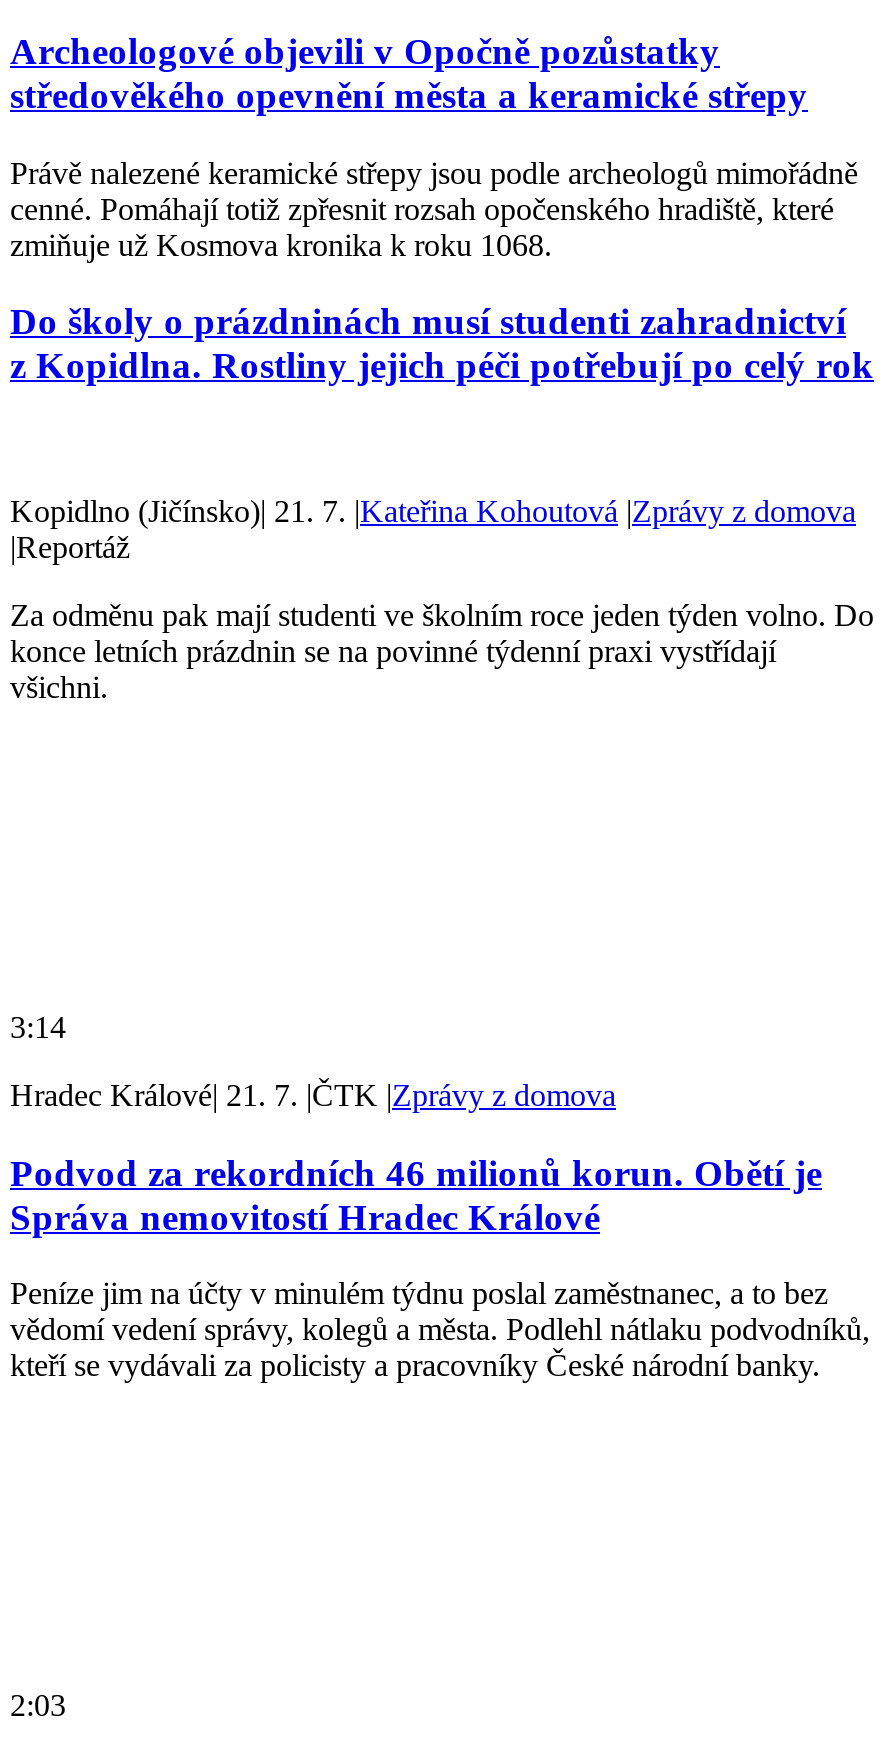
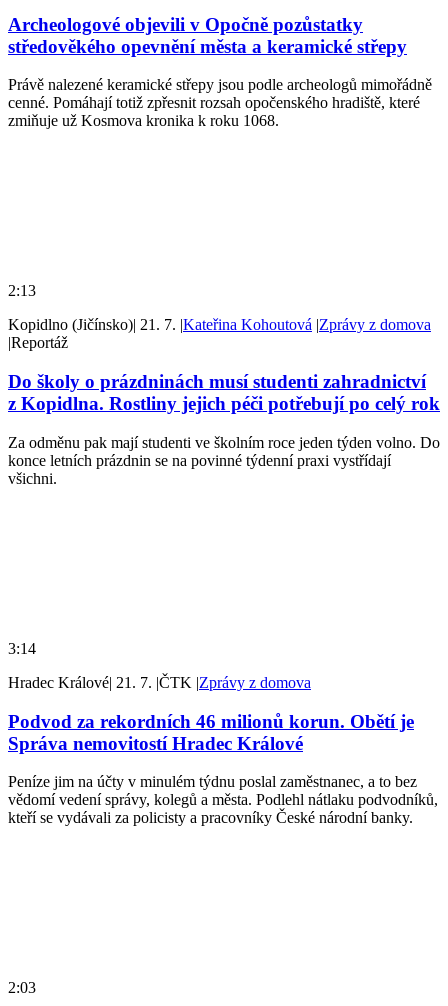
none -> [8,282,36,299] 2:13
moved [10,300,874,386] -> [8,371,440,414]: Do školy o prázdninách musí studenti zahradnictví | z Kopidlna. Rostliny jejich péči potřebují po celý rok

